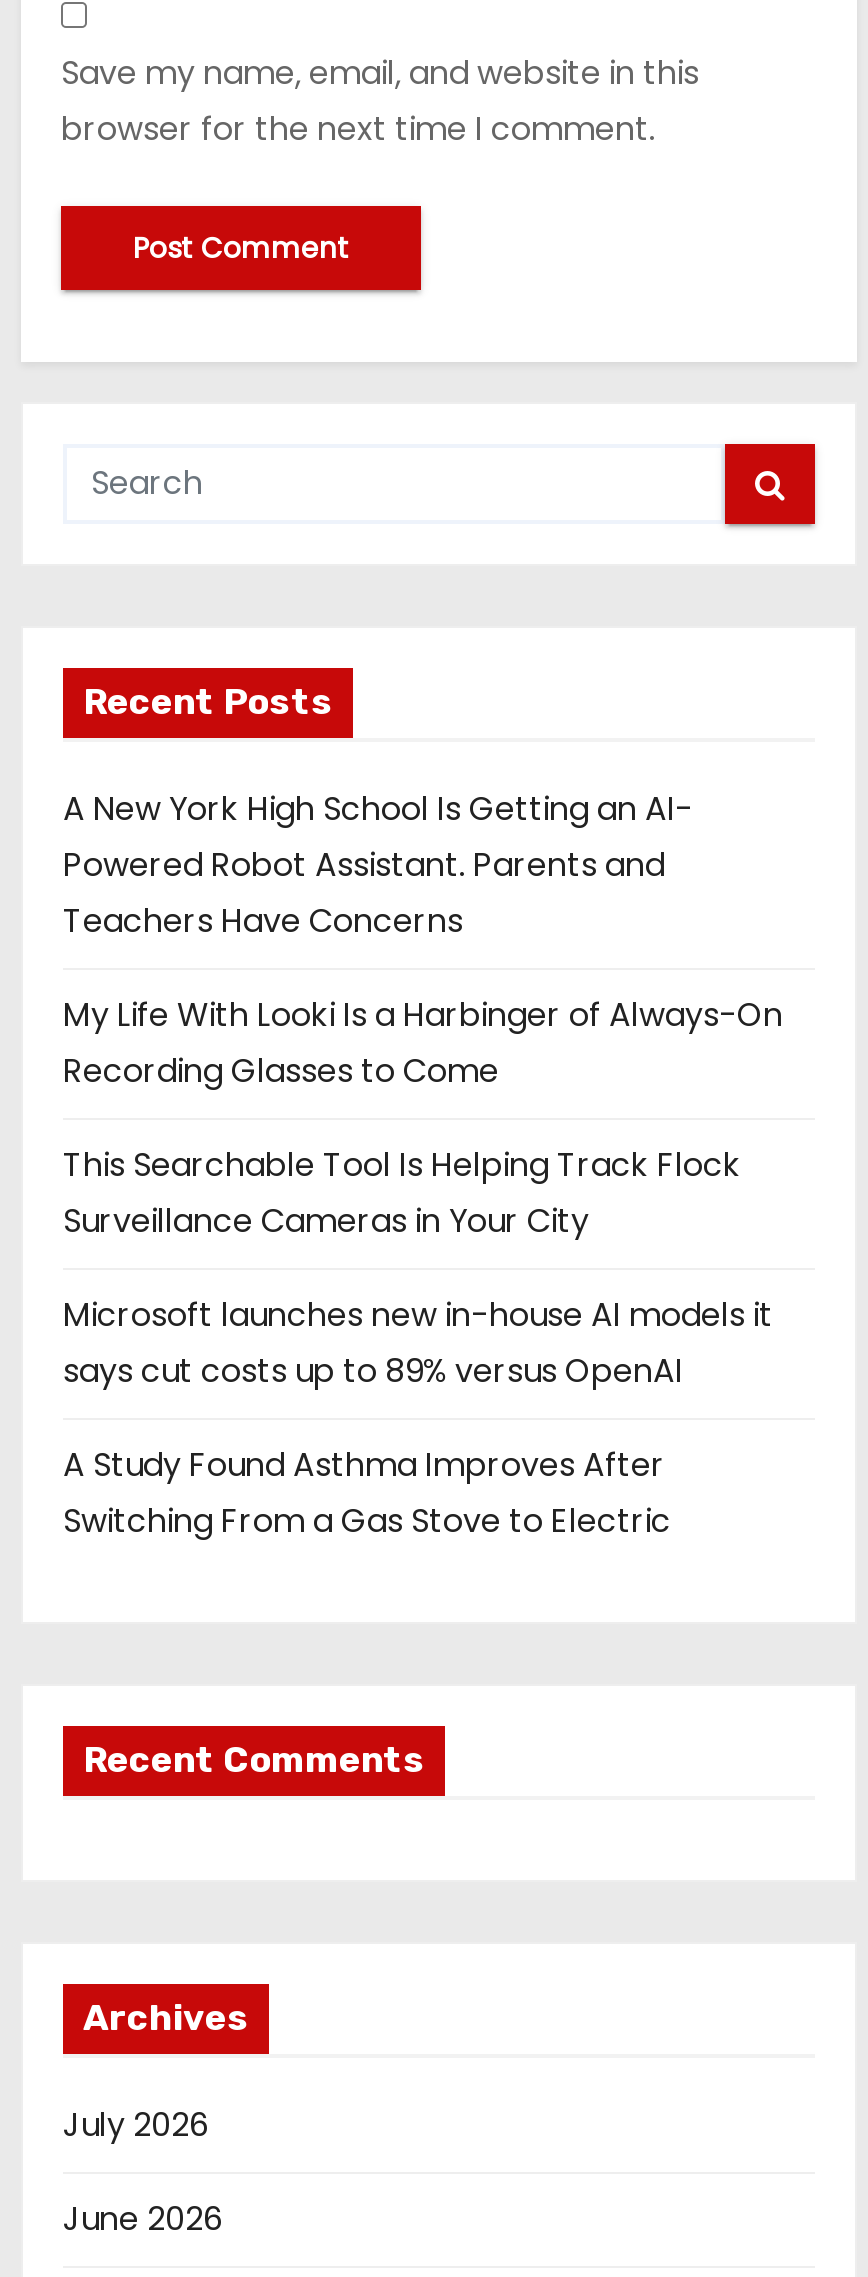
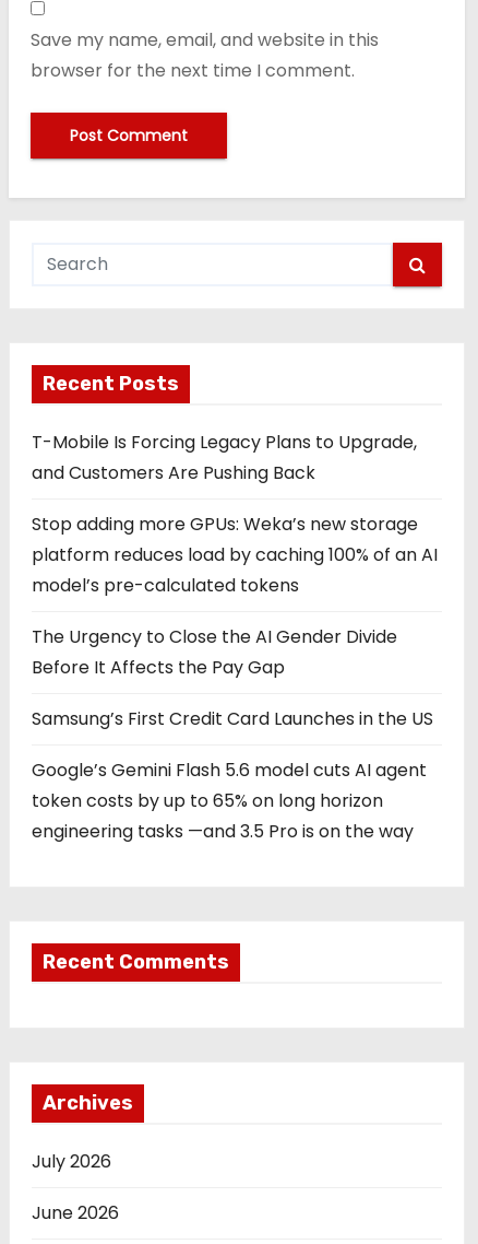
[63,786,693,944] A New York High School Is Getting an AI- | Powered Robot Assistant. Parents and | Teachers Have Concerns -> [32,430,417,485] T-Mobile Is Forcing Legacy Plans to Upgrade, | and Customers Are Pushing Back
[63,992,783,1094] My Life With Looki Is a Harbinger of Always-On | Recording Glasses to Come -> [32,512,438,598] Stop adding more GPUs: Weka’s new storage | platform reduces load by caching 100% of an AI | model’s pre-calculated tokens
[63,1142,741,1244] This Searchable Tool Is Helping Track Flock | Surveillance Cameras in Your City -> [32,624,397,680] The Urgency to Close the AI Gender Divide | Before It Affects the Pay Gap
[63,1292,773,1394] Microsoft launches new in-house AI models it | says cut costs up to 89% versus OpenAI -> [32,706,433,731] Samsung’s First Credit Card Launches in the US
[63,1442,671,1544] A Study Found Asthma Improves After | Switching From a Gas Stove to Electric -> [32,758,427,844] Google’s Gemini Flash 5.6 model cuts AI agent | token costs by up to 65% on long horizon | engineering tasks —and 3.5 Pro is on the way

